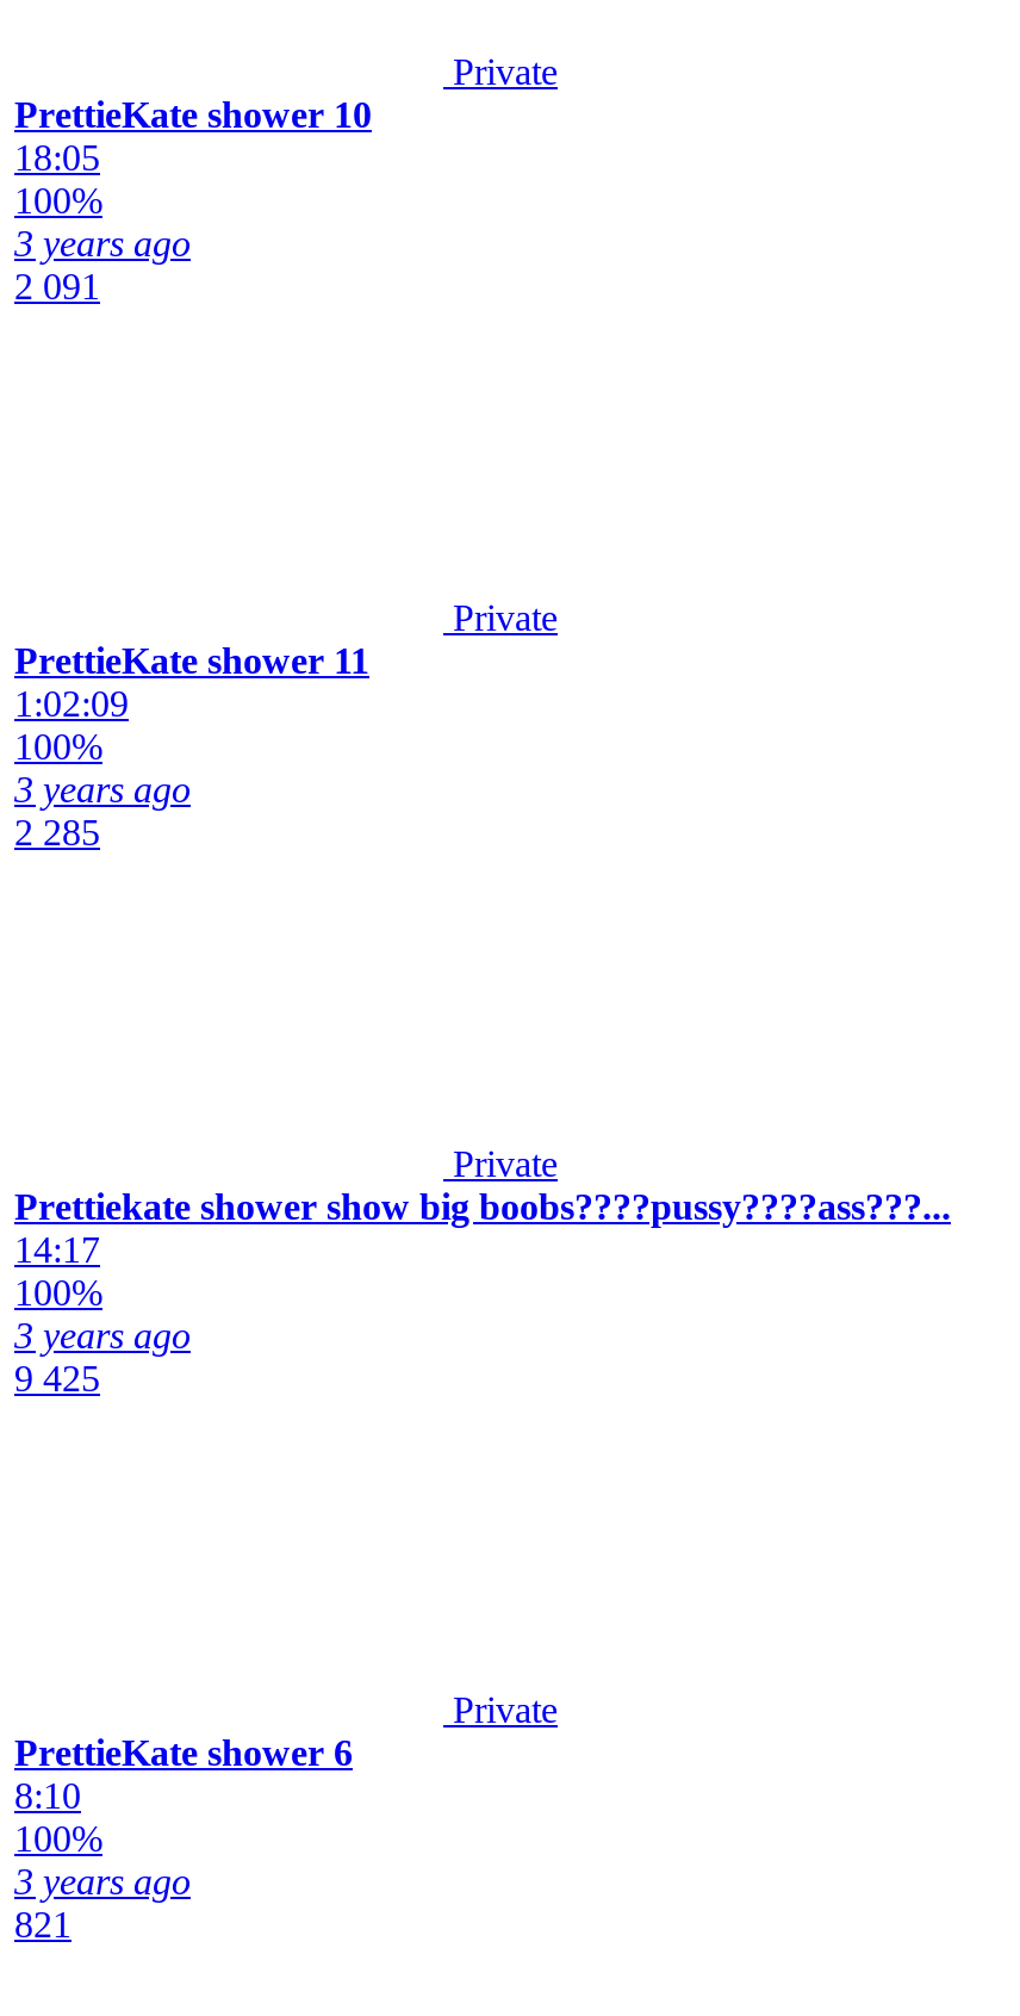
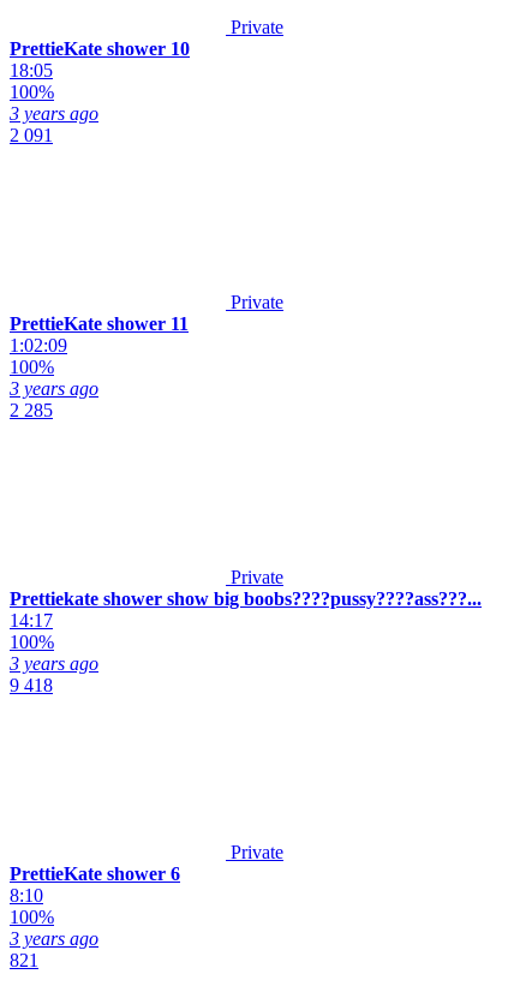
[14,1358,100,1399] 9 425 -> [10,675,53,696] 9 418

